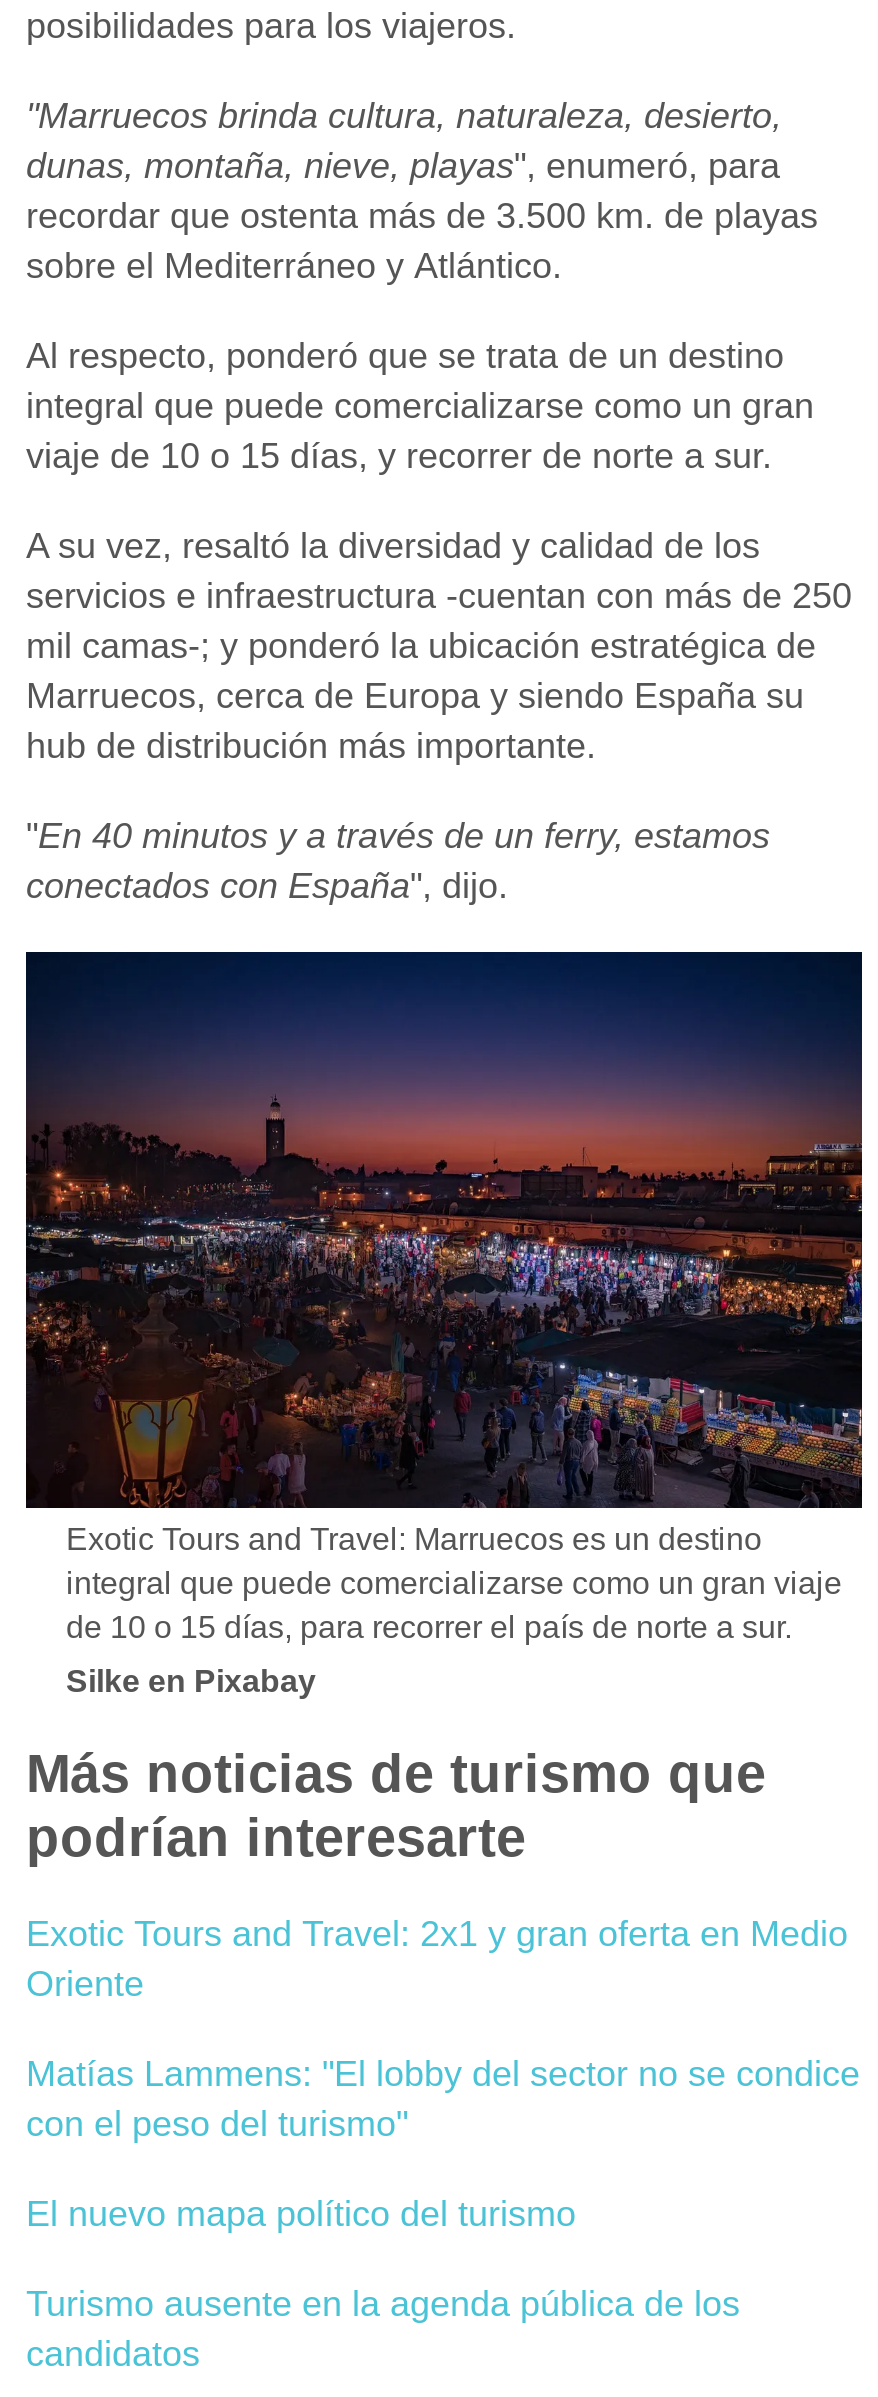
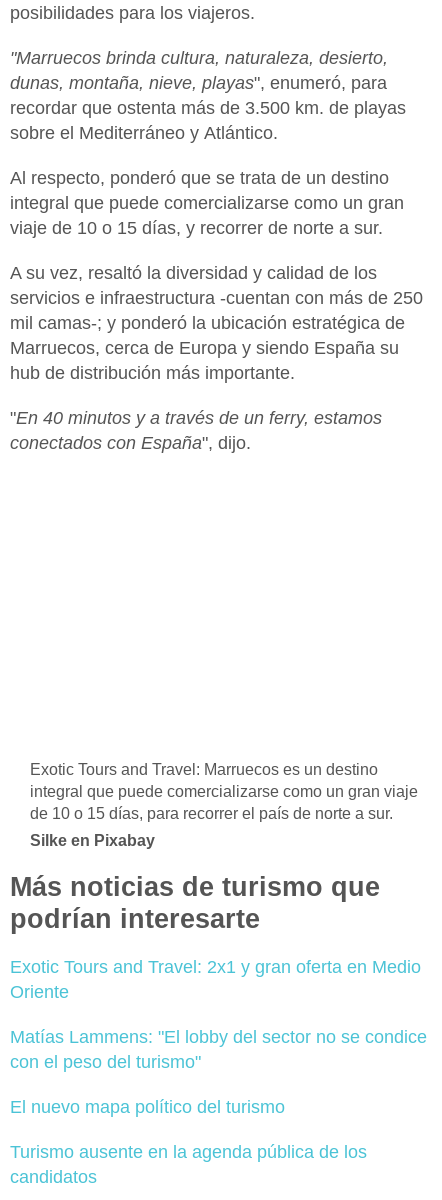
[24,950,864,1510] [image] -> none

